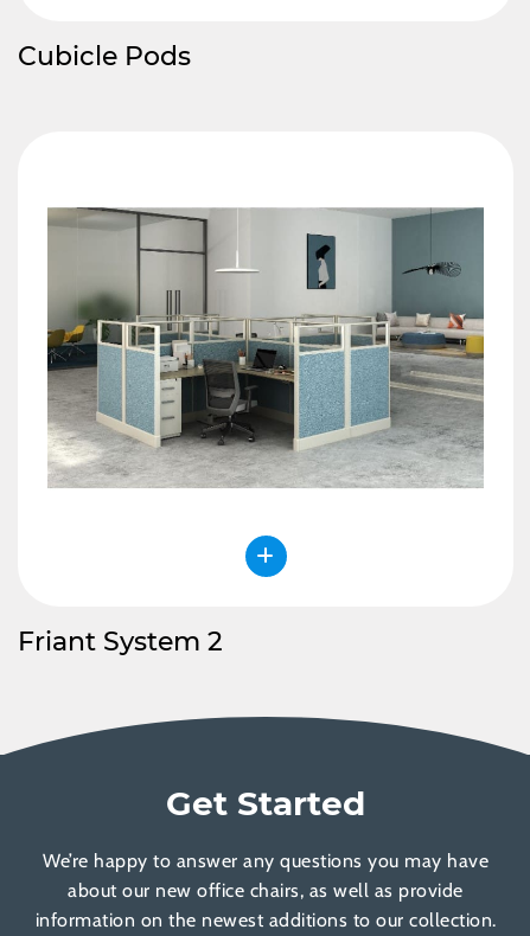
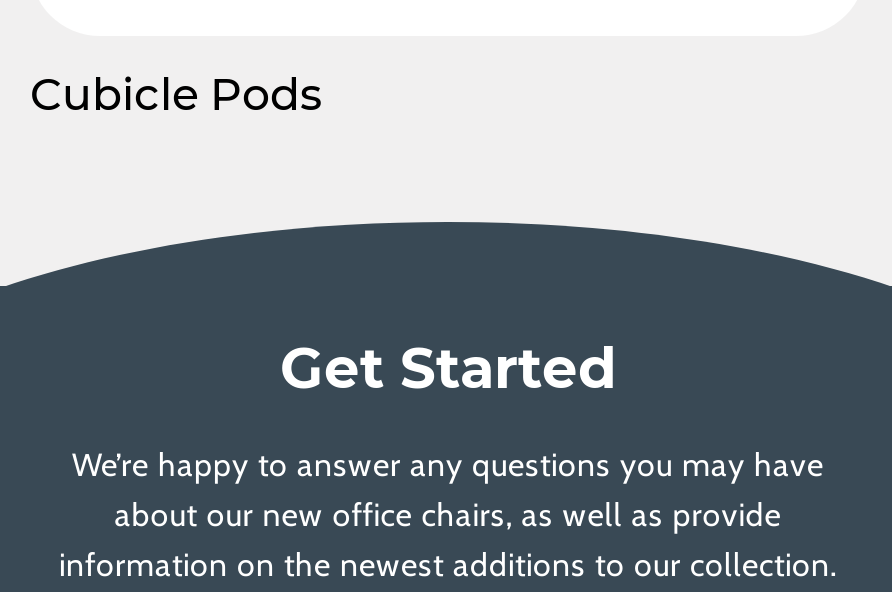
[46,206,485,489] [image] -> none
[244,534,288,578] [image] -> none
[18,625,223,657] Friant System 2 -> none

